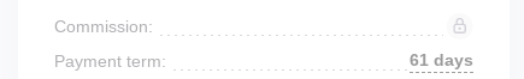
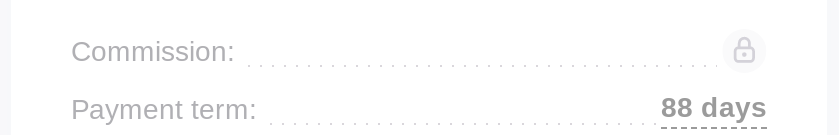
[410,50,473,69] 61 days -> [661,91,767,123] 88 days

